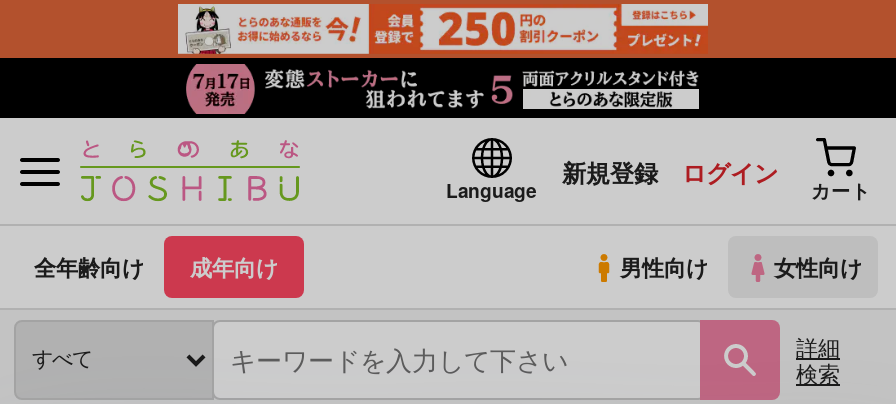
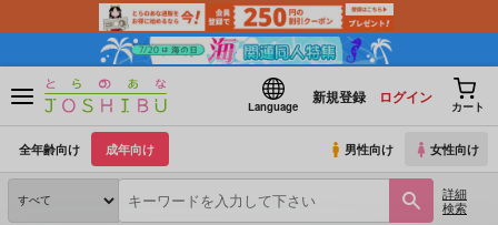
[6,56,890,120] [image] -> [3,32,495,68] [image]

